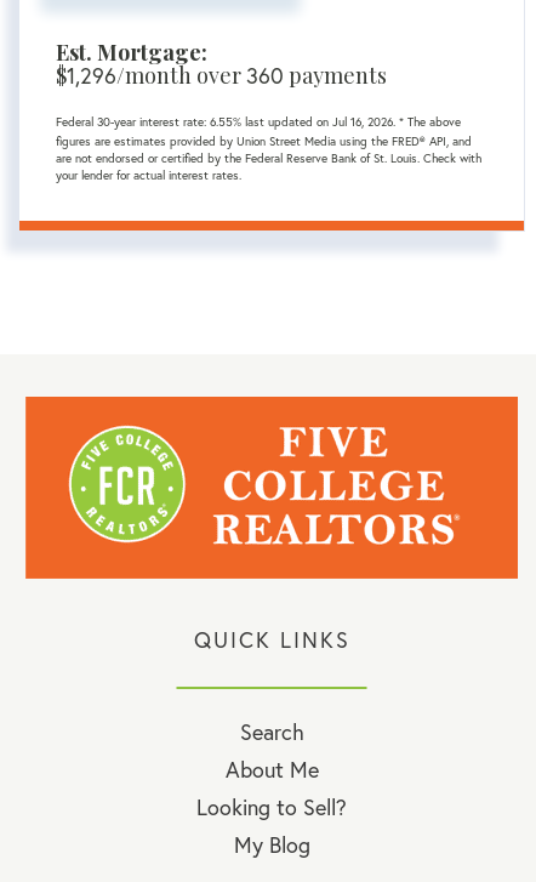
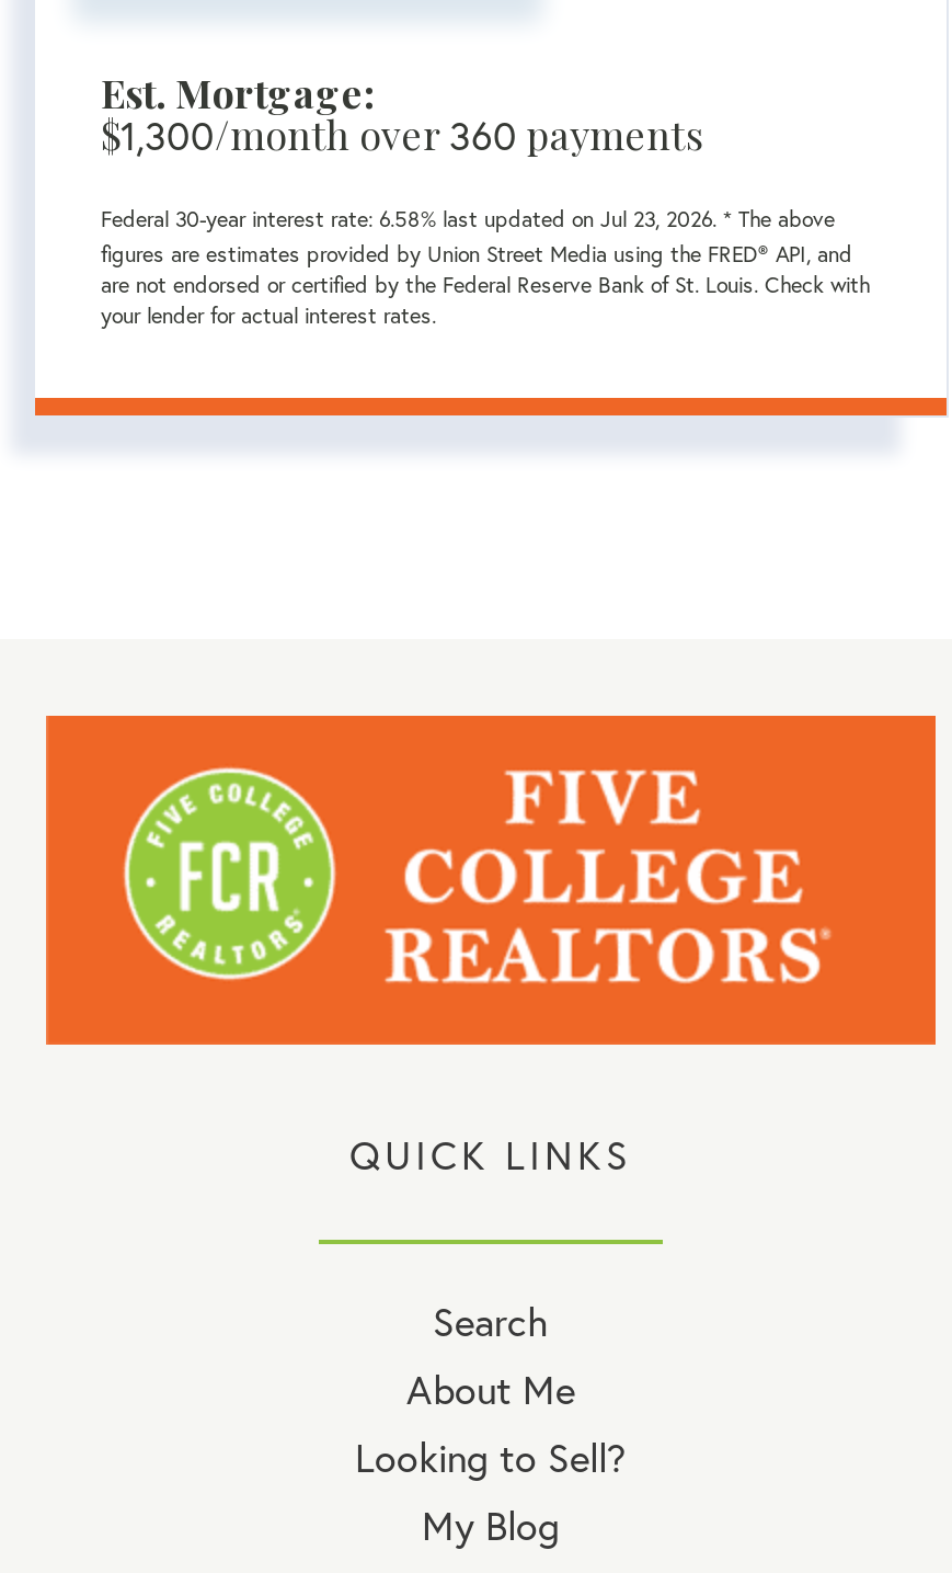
[56,60,387,89] $1,296/month over 360 payments -> [101,108,703,160] $1,300/month over 360 payments
[56,114,461,129] Federal 30-year interest rate: 6.55% last updated on Jul 16, 2026. * The above -> [101,204,835,233] Federal 30-year interest rate: 6.58% last updated on Jul 23, 2026. * The above

